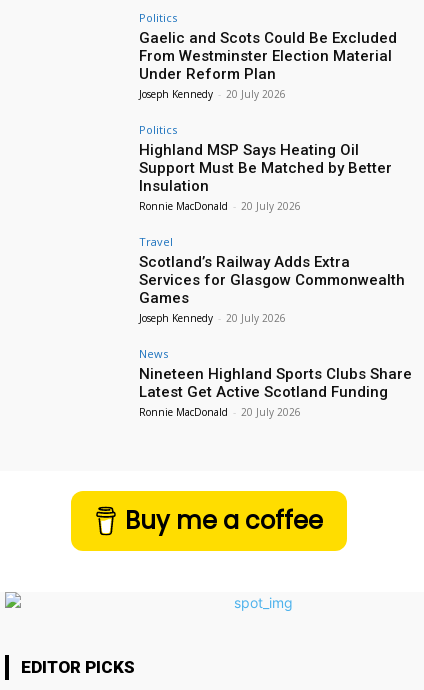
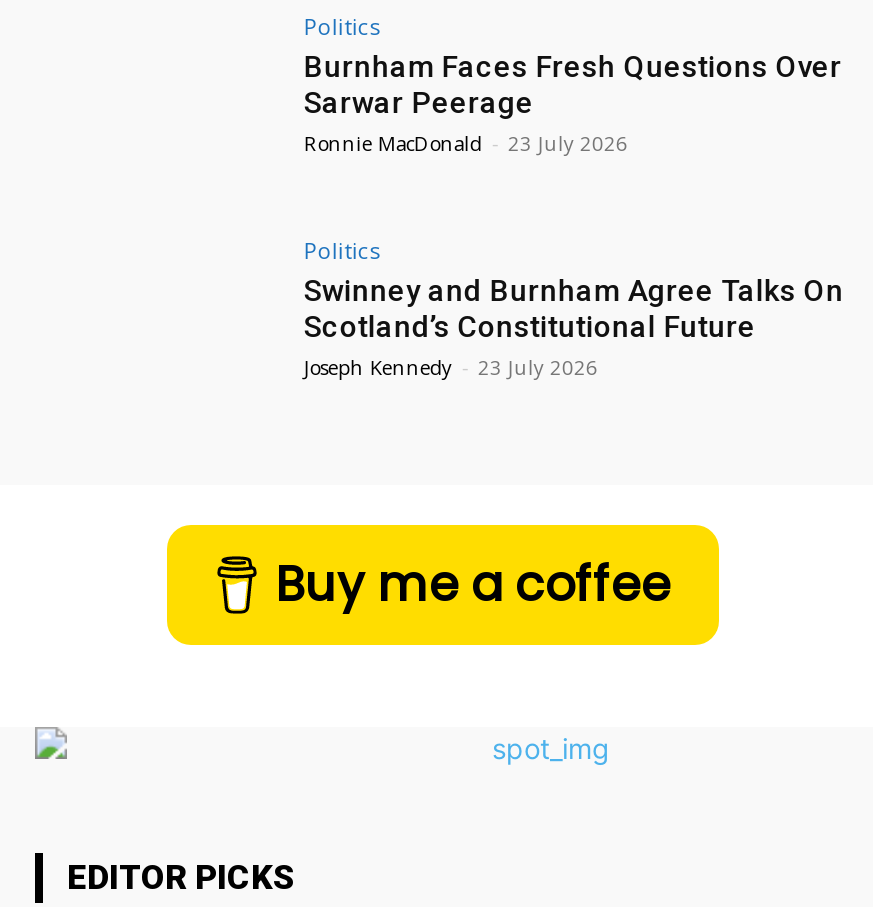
[139,29,397,101] Gaelic and Scots Could Be Excluded | From Westminster Election Material | Under Reform Plan | Joseph Kennedy - 20 July 2026 -> [304,48,842,156] Burnham Faces Fresh Questions Over | Sarwar Peerage | Ronnie MacDonald - 23 July 2026
[139,141,412,418] Highland MSP Says Heating Oil | Support Must Be Matched by Better | Insulation | Ronnie MacDonald - 20 July 2026 | Travel | Scotland’s Railway Adds Extra | Services for Glasgow Commonwealth | Games | Joseph Kennedy - 20 July 2026 | News | Nineteen Highland Sports Clubs Share | Latest Get Active Scotland Funding | Ronnie MacDonald - 20 July 2026 -> [304,272,844,380] Swinney and Burnham Agree Talks On | Scotland’s Constitutional Future | Joseph Kennedy - 23 July 2026

